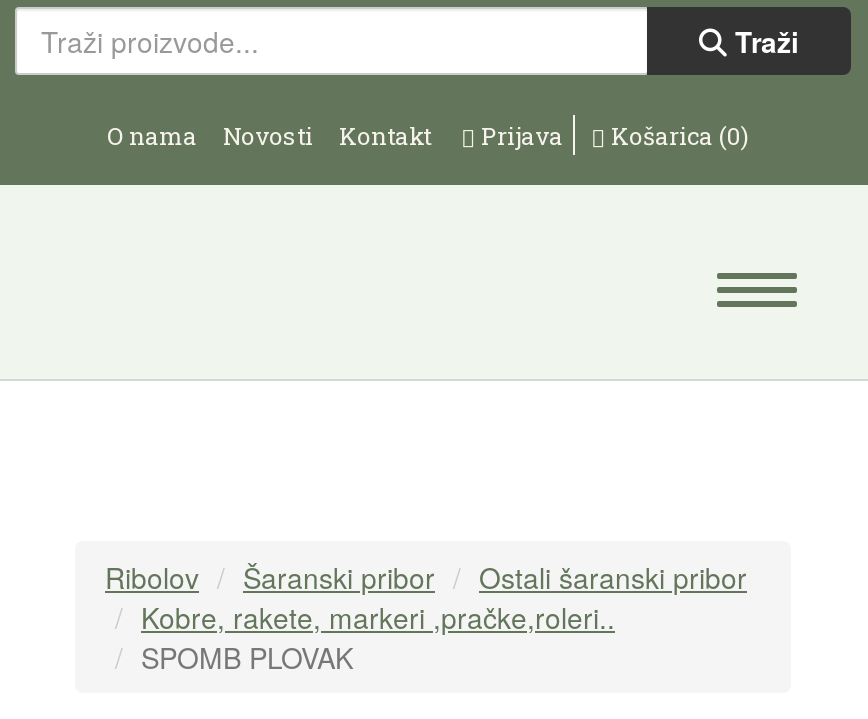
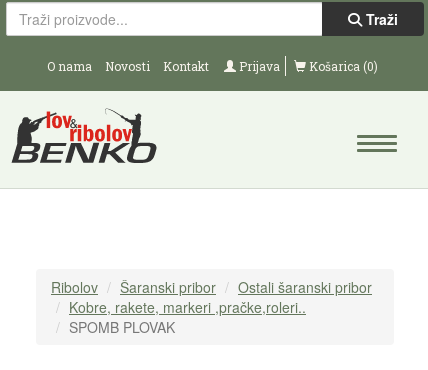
none -> [11,108,158,164] [image]

